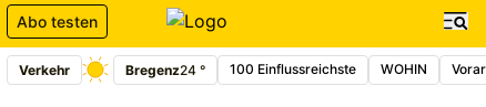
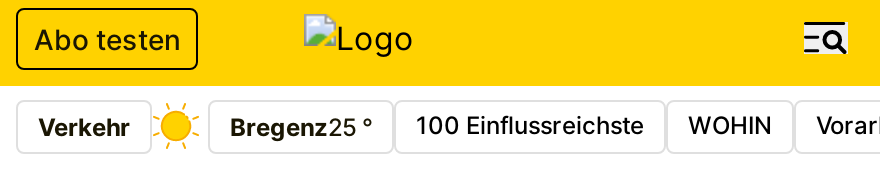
[125,61,205,78] Bregenz24 ° -> [230,111,372,141] Bregenz25 °

